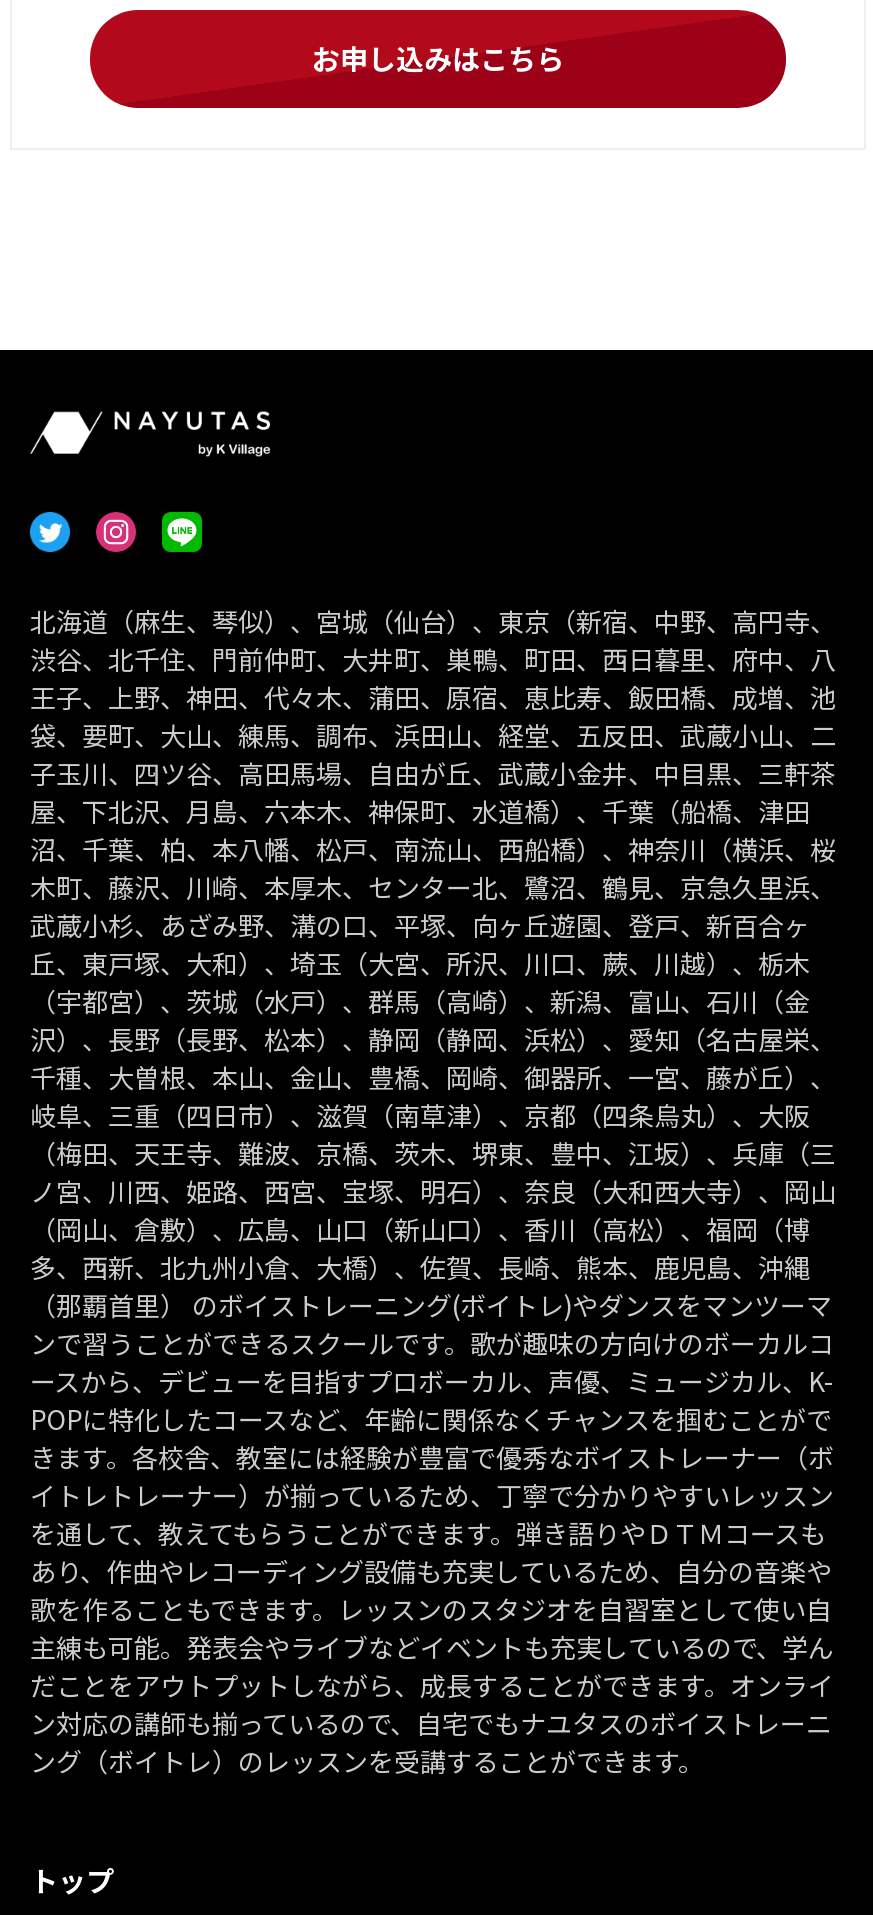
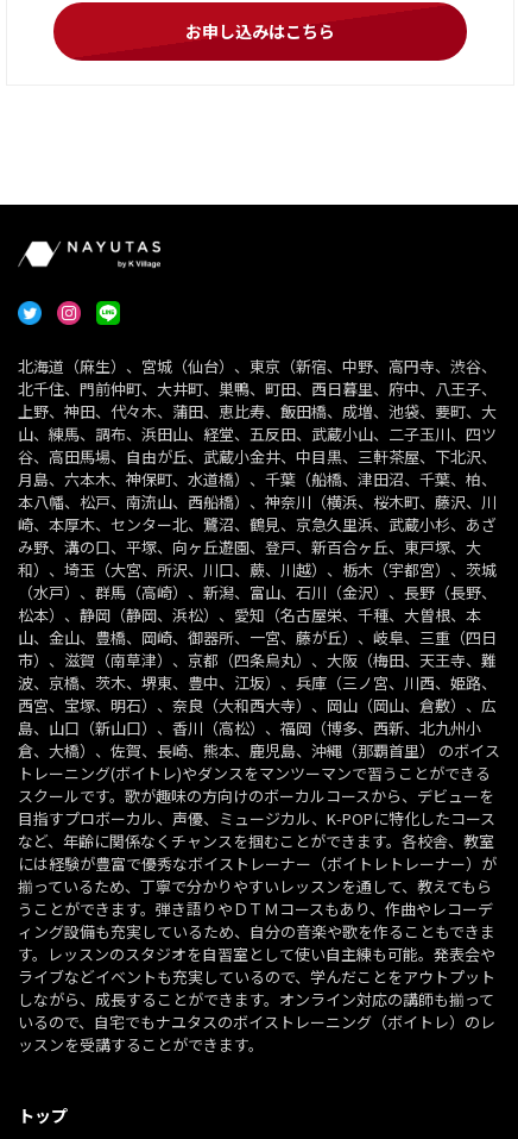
[30,601,836,1779] 北海道（麻生、琴似）、宮城（仙台）、東京（新宿、中野、高円寺、 | 渋谷、北千住、門前仲町、大井町、巣鴨、町田、西日暮里、府中、八 | 王子、上野、神田、代々木、蒲田、原宿、恵比寿、飯田橋、成増、池 | 袋、要町、大山、練馬、調布、浜田山、経堂、五反田、武蔵小山、二 | 子玉川、四ツ谷、高田馬場、自由が丘、武蔵小金井、中目黒、三軒茶 | 屋、下北沢、月島、六本木、神保町、水道橋）、千葉（船橋、津田 | 沼、千葉、柏、本八幡、松戸、南流山、西船橋）、神奈川（横浜、桜 | 木町、藤沢、川崎、本厚木、センター北、鷺沼、鶴見、京急久里浜、 | 武蔵小杉、あざみ野、溝の口、平塚、向ヶ丘遊園、登戸、新百合ヶ | 丘、東戸塚、大和）、埼玉（大宮、所沢、川口、蕨、川越）、栃木 | （宇都宮）、茨城（水戸）、群馬（高崎）、新潟、富山、石川（金 | 沢）、長野（長野、松本）、静岡（静岡、浜松）、愛知（名古屋栄、 | 千種、大曽根、本山、金山、豊橋、岡崎、御器所、一宮、藤が丘）、 | 岐阜、三重（四日市）、滋賀（南草津）、京都（四条烏丸）、大阪 | （梅田、天王寺、難波、京橋、茨木、堺東、豊中、江坂）、兵庫（三 | ノ宮、川西、姫路、西宮、宝塚、明石）、奈良（大和西大寺）、岡山 | （岡山、倉敷）、広島、山口（新山口）、香川（高松）、福岡（博 | 多、西新、北九州小倉、大橋）、佐賀、長崎、熊本、鹿児島、沖縄 | （那覇首里） のボイストレーニング(ボイトレ)やダンスをマンツーマ | ンで習うことができるスクールです。歌が趣味の方向けのボーカルコ | ースから、デビューを目指すプロボーカル、声優、ミュージカル、K- | POPに特化したコースなど、年齢に関係なくチャンスを掴むことがで | きます。各校舎、教室には経験が豊富で優秀なボイストレーナー（ボ | イトレトレーナー）が揃っているため、丁寧で分かりやすいレッスン | を通して、教えてもらうことができます。弾き語りやＤＴＭコースも | あり、作曲やレコーディング設備も充実しているため、自分の音楽や | 歌を作ることもできます。レッスンのスタジオを自習室として使い自 | 主練も可能。発表会やライブなどイベントも充実しているので、学ん | だことをアウトプットしながら、成長することができます。オンライ | ン対応の講師も揃っているので、自宅でもナユタスのボイストレーニ | ング（ボイトレ）のレッスンを受講することができます。 -> [18,354,500,1055] 北海道（麻生）、宮城（仙台）、東京（新宿、中野、高円寺、渋谷、 | 北千住、門前仲町、大井町、巣鴨、町田、西日暮里、府中、八王子、 | 上野、神田、代々木、蒲田、恵比寿、飯田橋、成増、池袋、要町、大 | 山、練馬、調布、浜田山、経堂、五反田、武蔵小山、二子玉川、四ツ | 谷、高田馬場、自由が丘、武蔵小金井、中目黒、三軒茶屋、下北沢、 | 月島、六本木、神保町、水道橋）、千葉（船橋、津田沼、千葉、柏、 | 本八幡、松戸、南流山、西船橋）、神奈川（横浜、桜木町、藤沢、川 | 崎、本厚木、センター北、鷺沼、鶴見、京急久里浜、武蔵小杉、あざ | み野、溝の口、平塚、向ヶ丘遊園、登戸、新百合ヶ丘、東戸塚、大 | 和）、埼玉（大宮、所沢、川口、蕨、川越）、栃木（宇都宮）、茨城 | （水戸）、群馬（高崎）、新潟、富山、石川（金沢）、長野（長野、 | 松本）、静岡（静岡、浜松）、愛知（名古屋栄、千種、大曽根、本 | 山、金山、豊橋、岡崎、御器所、一宮、藤が丘）、岐阜、三重（四日 | 市）、滋賀（南草津）、京都（四条烏丸）、大阪（梅田、天王寺、難 | 波、京橋、茨木、堺東、豊中、江坂）、兵庫（三ノ宮、川西、姫路、 | 西宮、宝塚、明石）、奈良（大和西大寺）、岡山（岡山、倉敷）、広 | 島、山口（新山口）、香川（高松）、福岡（博多、西新、北九州小 | 倉、大橋）、佐賀、長崎、熊本、鹿児島、沖縄（那覇首里） のボイス | トレーニング(ボイトレ)やダンスをマンツーマンで習うことができる | スクールです。歌が趣味の方向けのボーカルコースから、デビューを | 目指すプロボーカル、声優、ミュージカル、K-POPに特化したコース | など、年齢に関係なくチャンスを掴むことができます。各校舎、教室 | には経験が豊富で優秀なボイストレーナー（ボイトレトレーナー）が | 揃っているため、丁寧で分かりやすいレッスンを通して、教えてもら | うことができます。弾き語りやＤＴＭコースもあり、作曲やレコーデ | ィング設備も充実しているため、自分の音楽や歌を作ることもできま | す。レッスンのスタジオを自習室として使い自主練も可能。発表会や | ライブなどイベントも充実しているので、学んだことをアウトプット | しながら、成長することができます。オンライン対応の講師も揃って | いるので、自宅でもナユタスのボイストレーニング（ボイトレ）のレ | ッスンを受講することができます。

